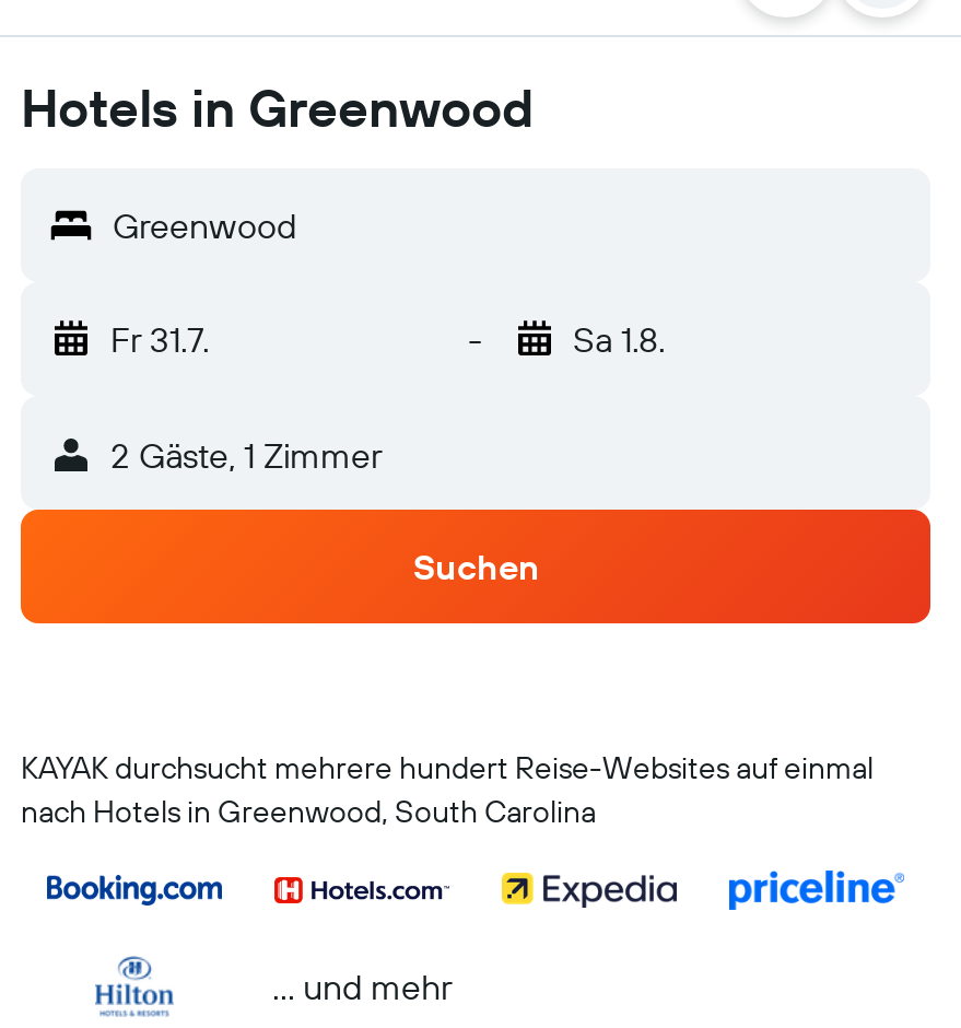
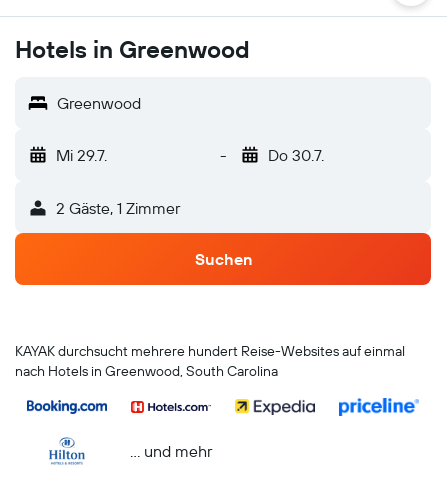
[110,317,209,361] Fr 31.7. -> [56,145,107,165] Mi 29.7.
[573,317,665,361] Sa 1.8. -> [267,145,323,165] Do 30.7.

